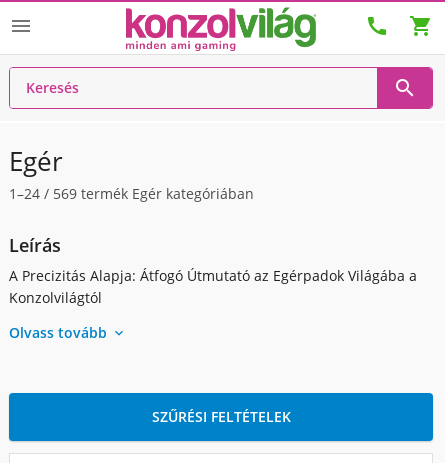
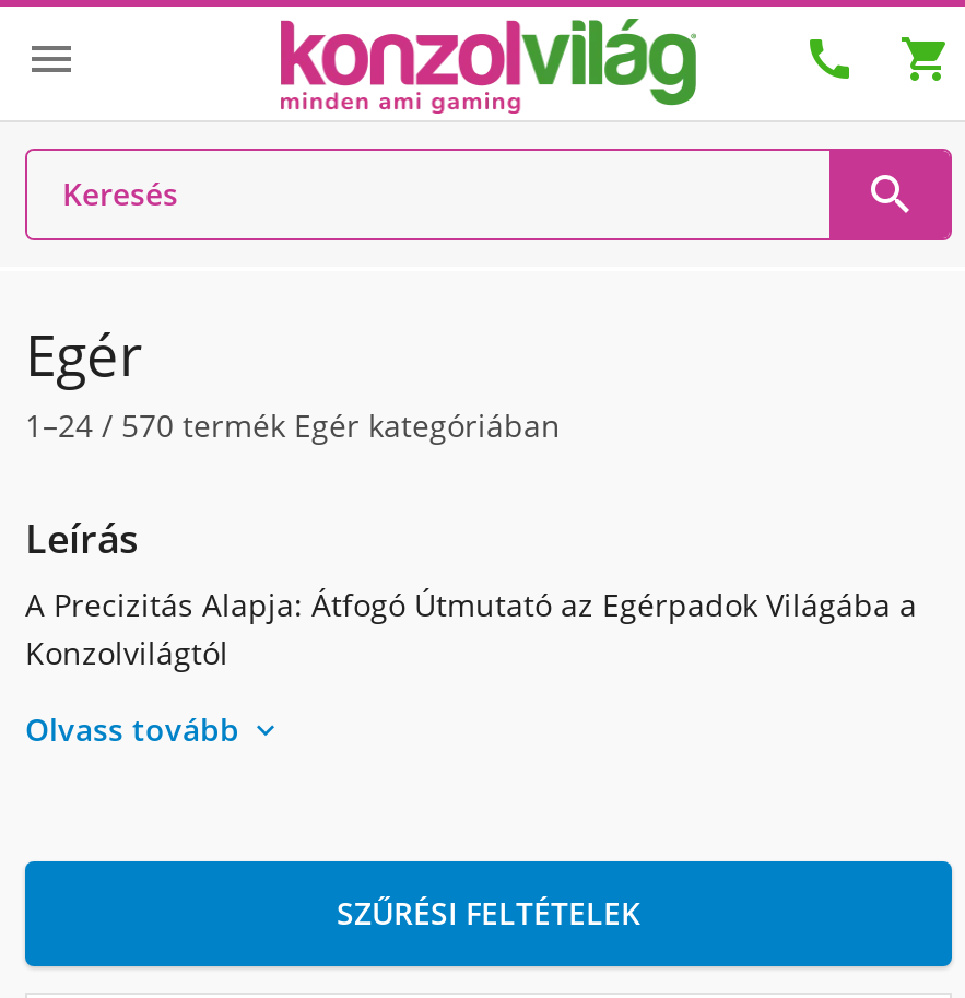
[9,184,254,203] 1–24 / 569 termék Egér kategóriában -> [25,404,561,446] 1–24 / 570 termék Egér kategóriában

